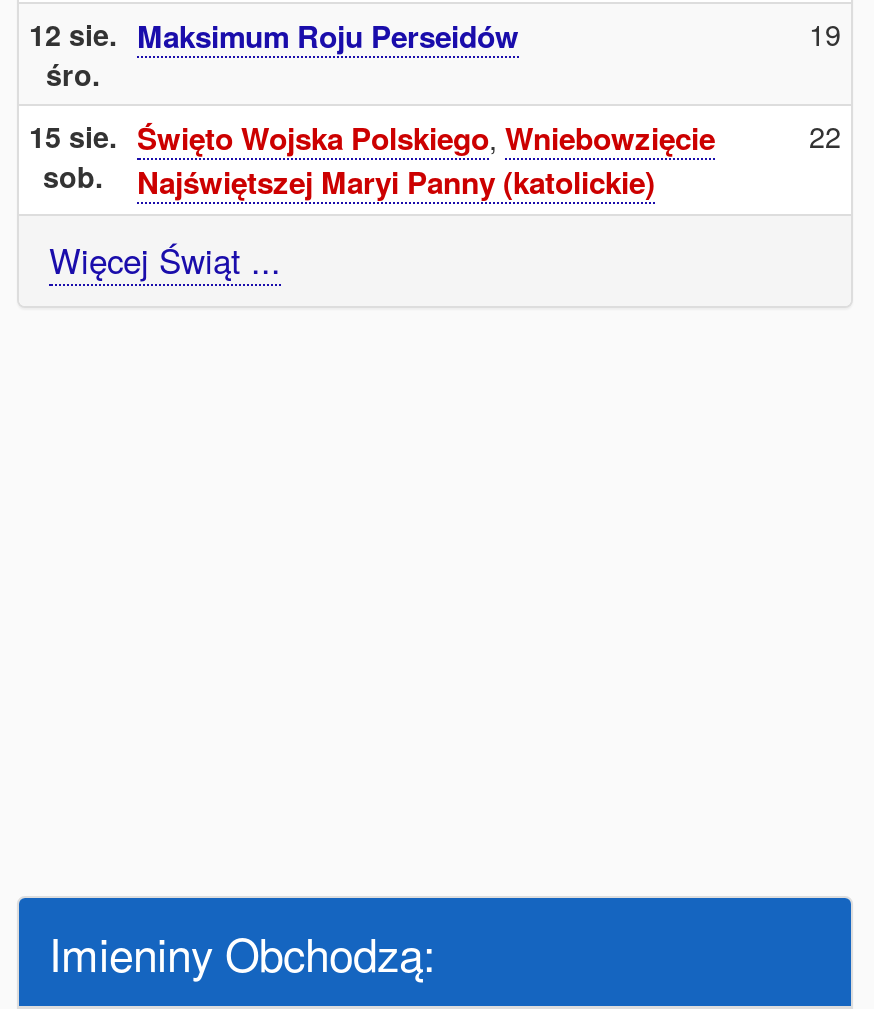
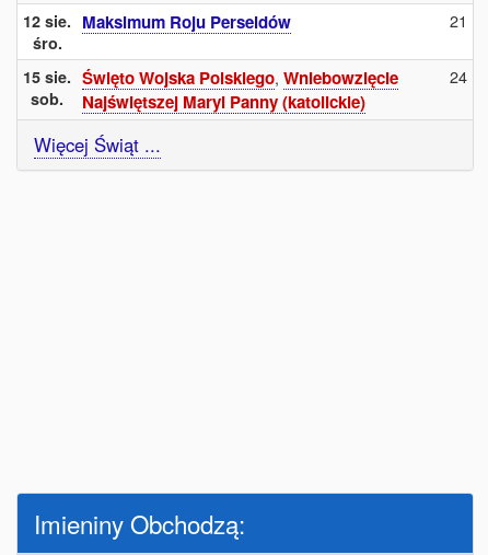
[809,12,841,54] 19 -> [450,9,467,32] 21
[809,114,841,156] 22 -> [450,65,467,88] 24

